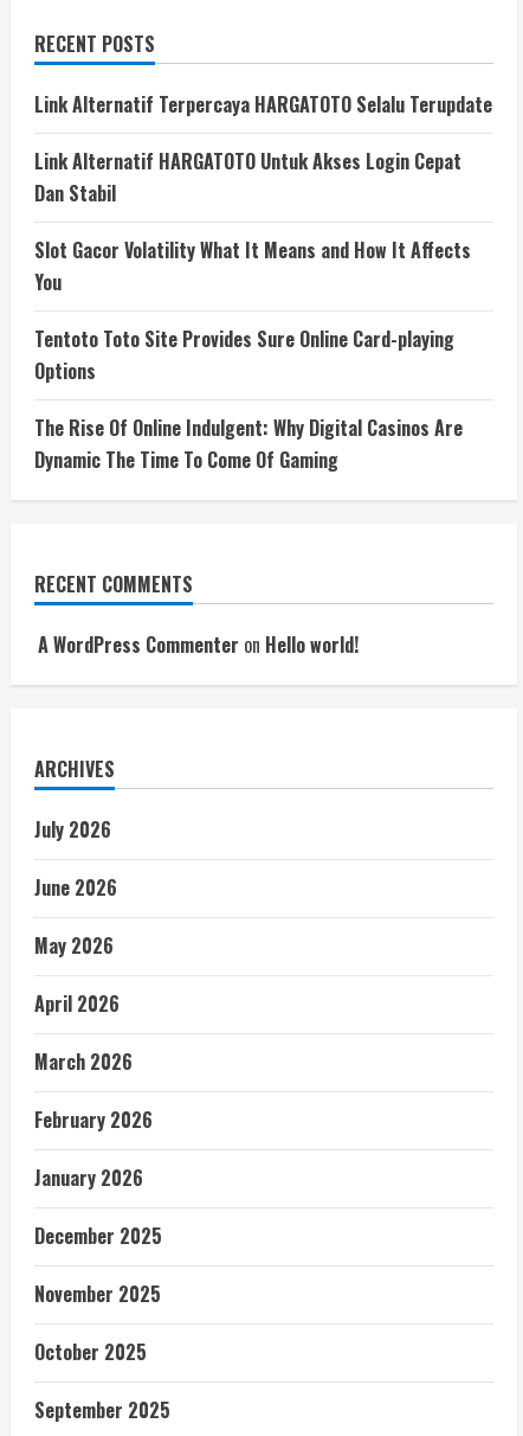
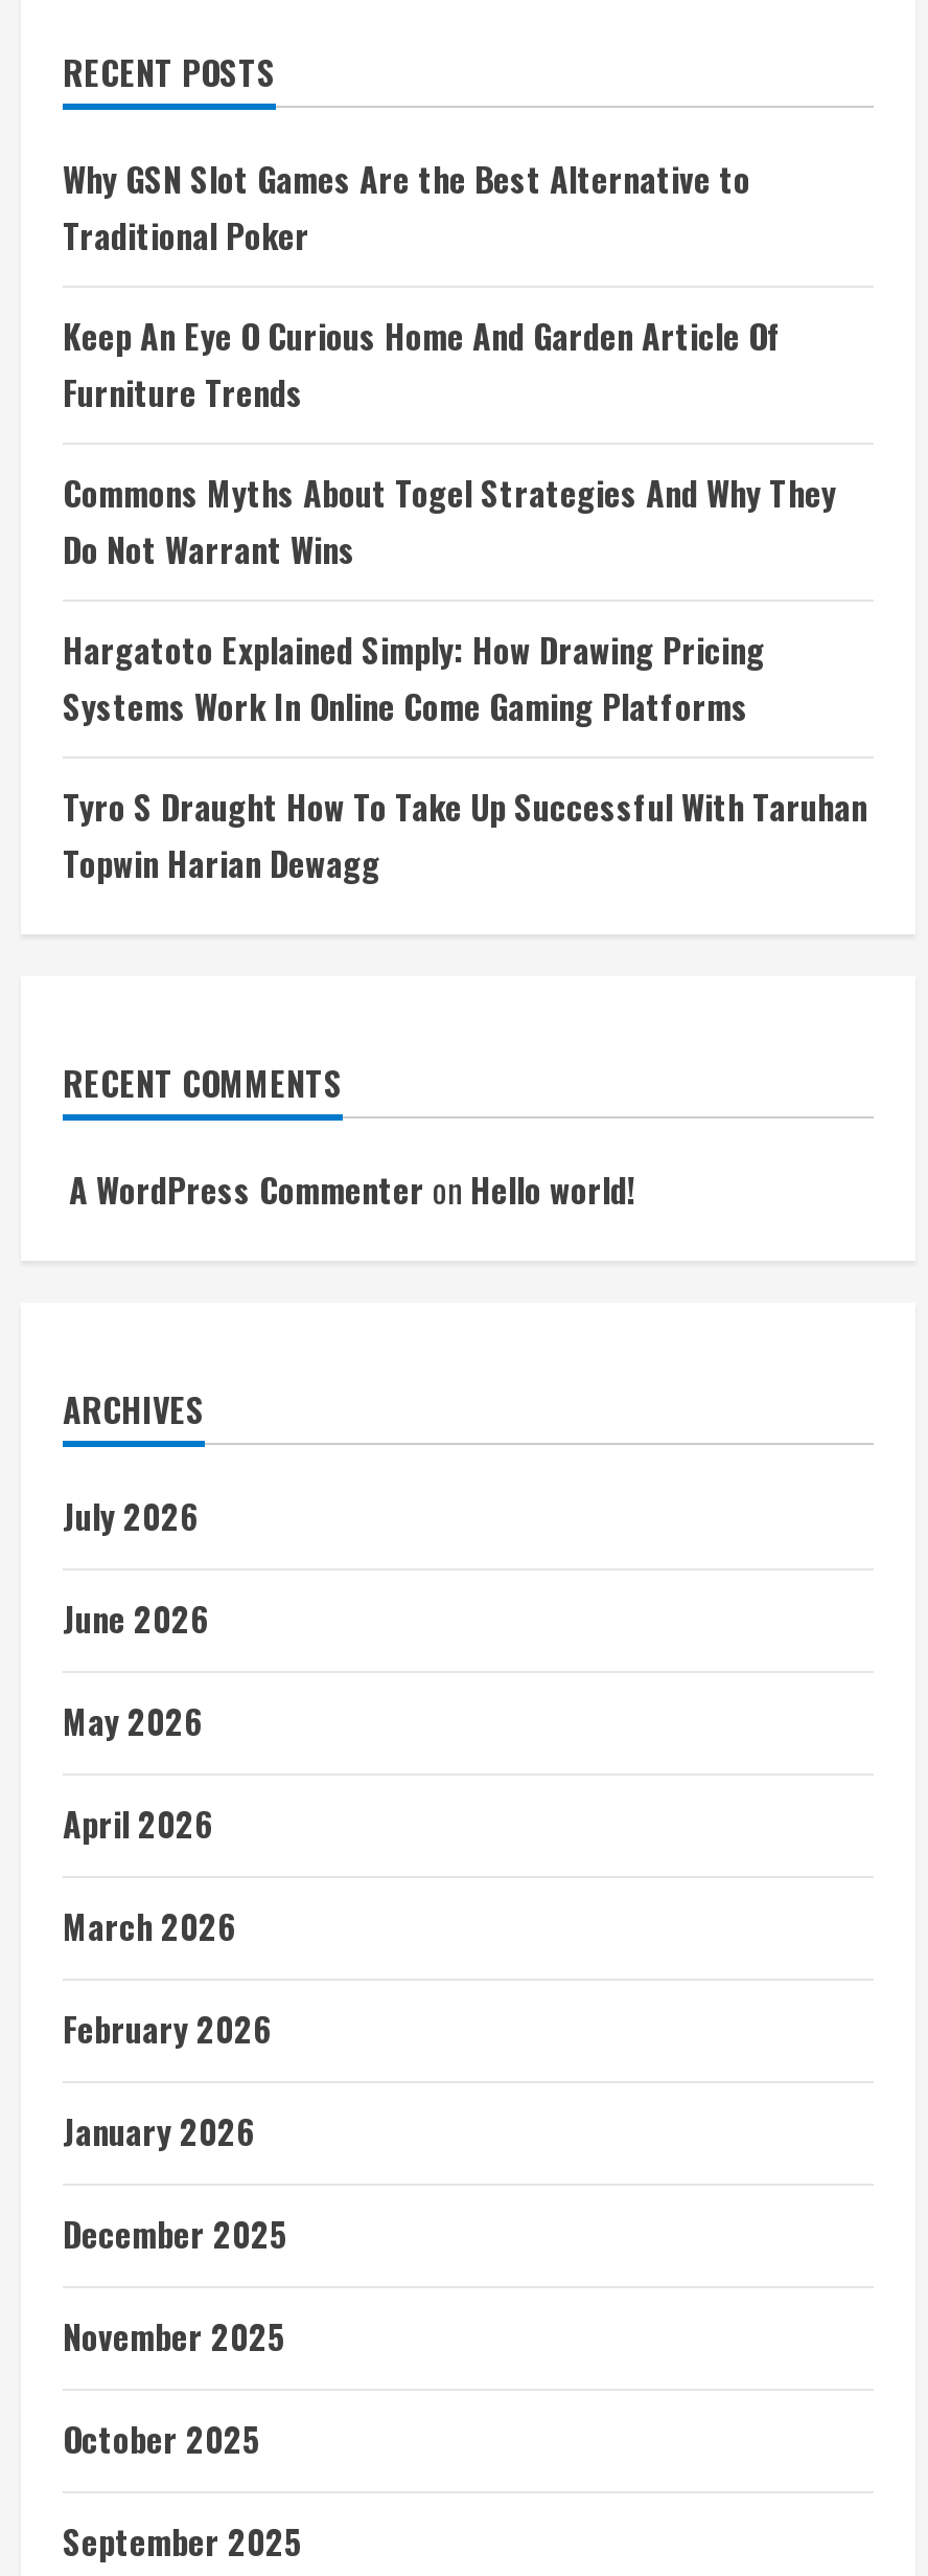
[34,90,492,118] Link Alternatif Terpercaya HARGATOTO Selalu Terupdate -> [63,154,750,261] Why GSN Slot Games Are the Best Alternative to | Traditional Poker
[34,147,461,207] Link Alternatif HARGATOTO Untuk Akses Login Cepat | Dan Stabil -> [63,311,782,417] Keep An Eye O Curious Home And Garden Article Of | Furniture Trends
[34,236,471,296] Slot Gacor Volatility What It Means and How It Affects | You -> [63,468,836,574] Commons Myths About Togel Strategies And Why They | Do Not Warrant Wins
[34,325,454,385] Tentoto Toto Site Provides Sure Online Card-playing | Options -> [63,625,765,731] Hargatoto Explained Simply: How Drawing Pricing | Systems Work In Online Come Gaming Platforms
[34,414,463,474] The Rise Of Online Indulgent: Why Digital Casinos Are | Dynamic The Time To Come Of Gaming -> [63,782,867,888] Tyro S Draught How To Take Up Successful With Taruhan | Topwin Harian Dewagg

